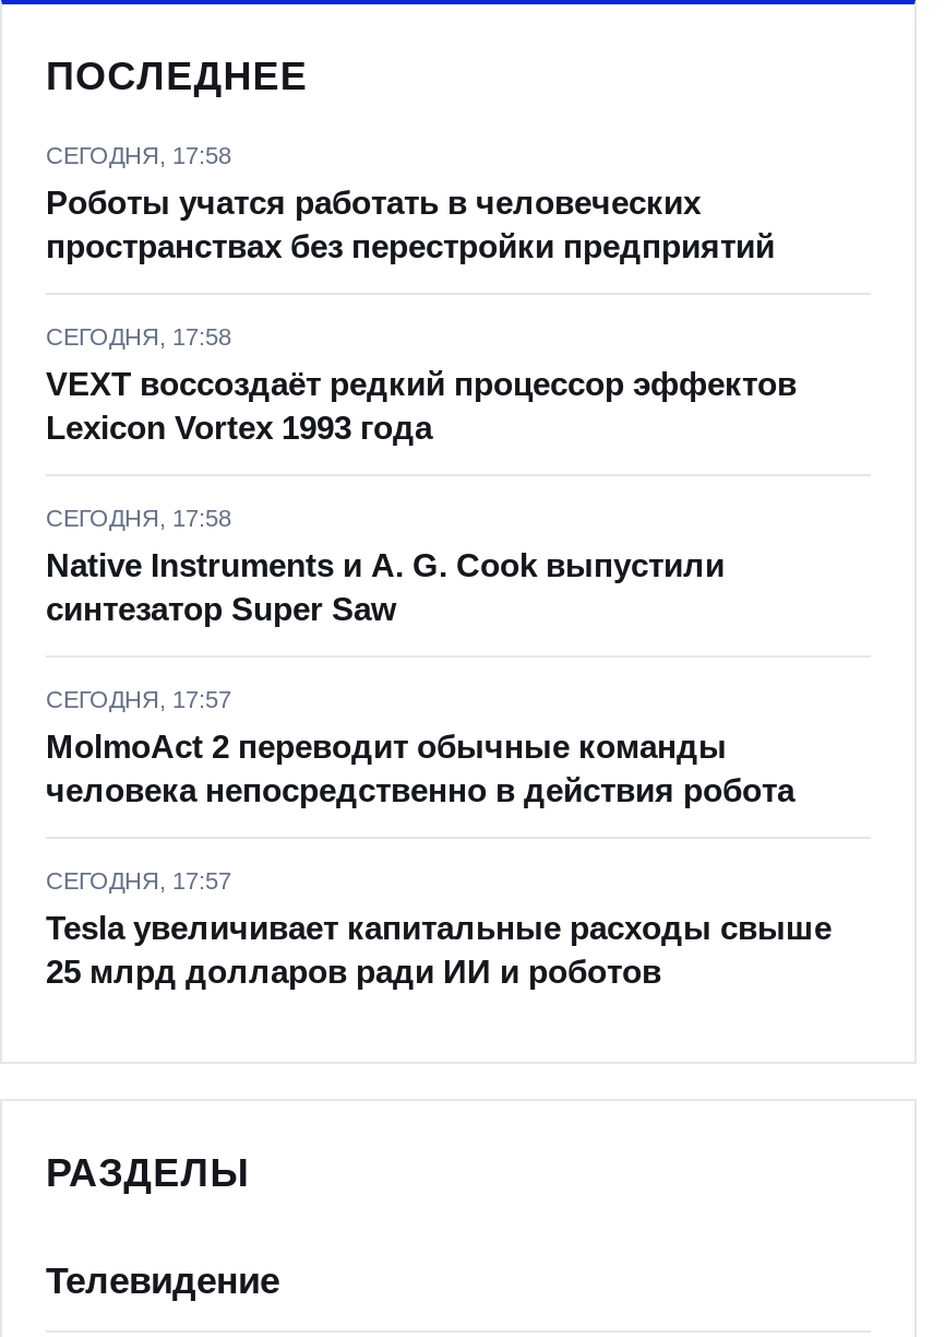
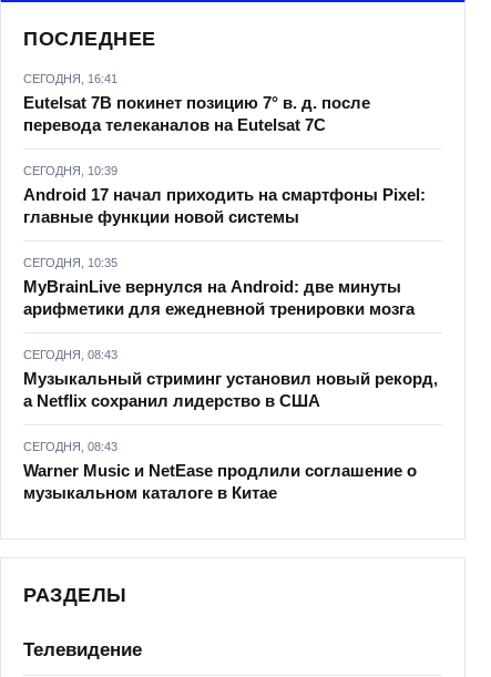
[46,142,775,264] СЕГОДНЯ, 17:58 | Роботы учатся работать в человеческих | пространствах без перестройки предприятий -> [23,72,370,134] СЕГОДНЯ, 16:41 | Eutelsat 7B покинет позицию 7° в. д. после | перевода телеканалов на Eutelsat 7C
[46,323,797,446] СЕГОДНЯ, 17:58 | VEXT воссоздаёт редкий процессор эффектов | Lexicon Vortex 1993 года -> [23,164,426,226] СЕГОДНЯ, 10:39 | Android 17 начал приходить на смартфоны Pixel: | главные функции новой системы
[46,505,725,627] СЕГОДНЯ, 17:58 | Native Instruments и A. G. Cook выпустили | синтезатор Super Saw -> [23,256,415,318] СЕГОДНЯ, 10:35 | MyBrainLive вернулся на Android: две минуты | арифметики для ежедневной тренировки мозга
[46,686,794,808] СЕГОДНЯ, 17:57 | MolmoAct 2 переводит обычные команды | человека непосредственно в действия робота -> [23,348,438,410] СЕГОДНЯ, 08:43 | Музыкальный стриминг установил новый рекорд, | а Netflix сохранил лидерство в США
[46,867,832,990] СЕГОДНЯ, 17:57 | Tesla увеличивает капитальные расходы свыше | 25 млрд долларов ради ИИ и роботов -> [23,440,417,502] СЕГОДНЯ, 08:43 | Warner Music и NetEase продлили соглашение о | музыкальном каталоге в Китае

